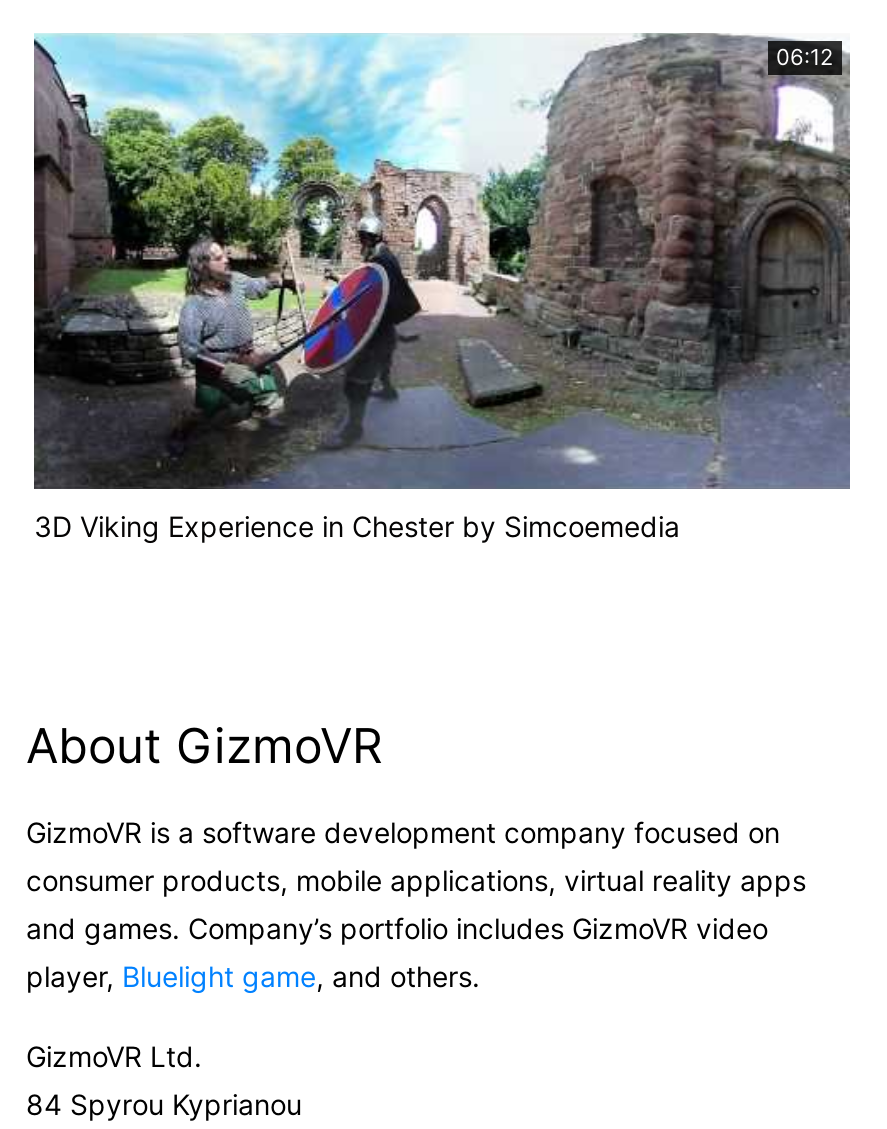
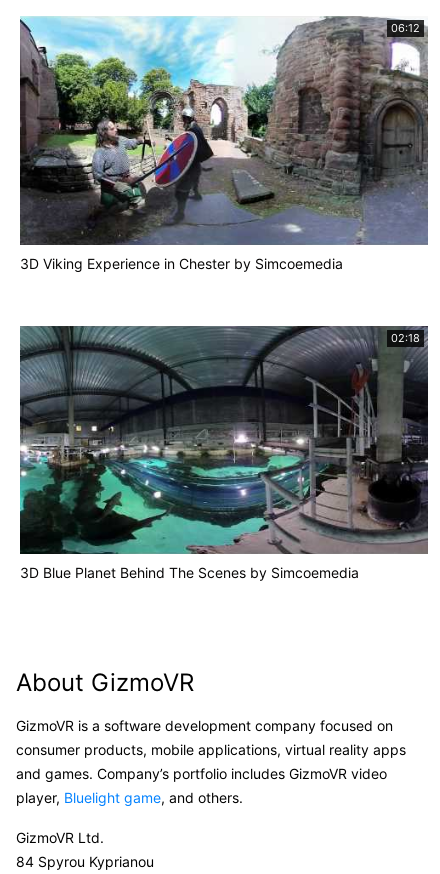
none -> [19,325,428,555] [image] | 02:18
none -> [20,564,359,581] 3D Blue Planet Behind The Scenes by Simcoemedia

